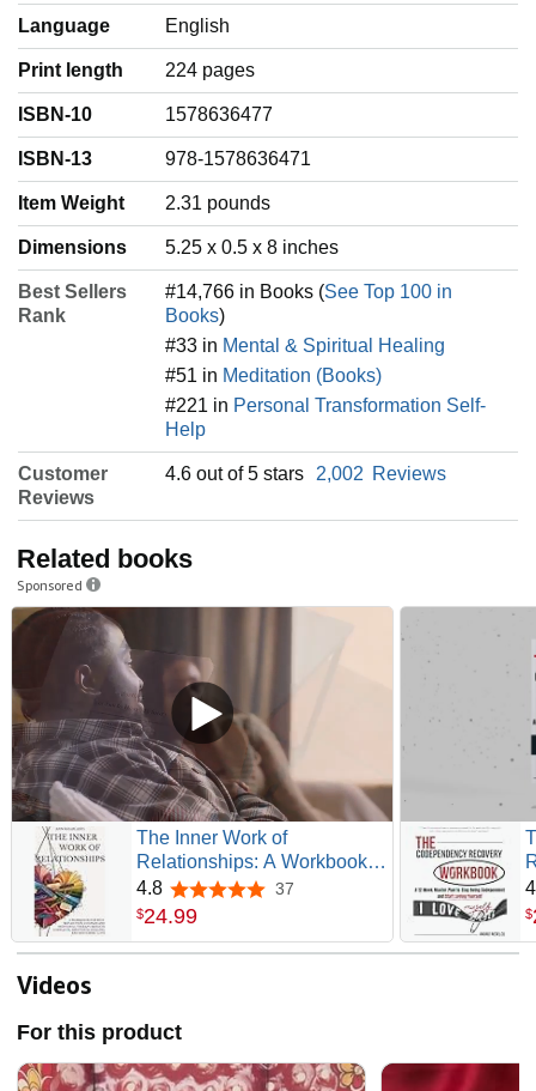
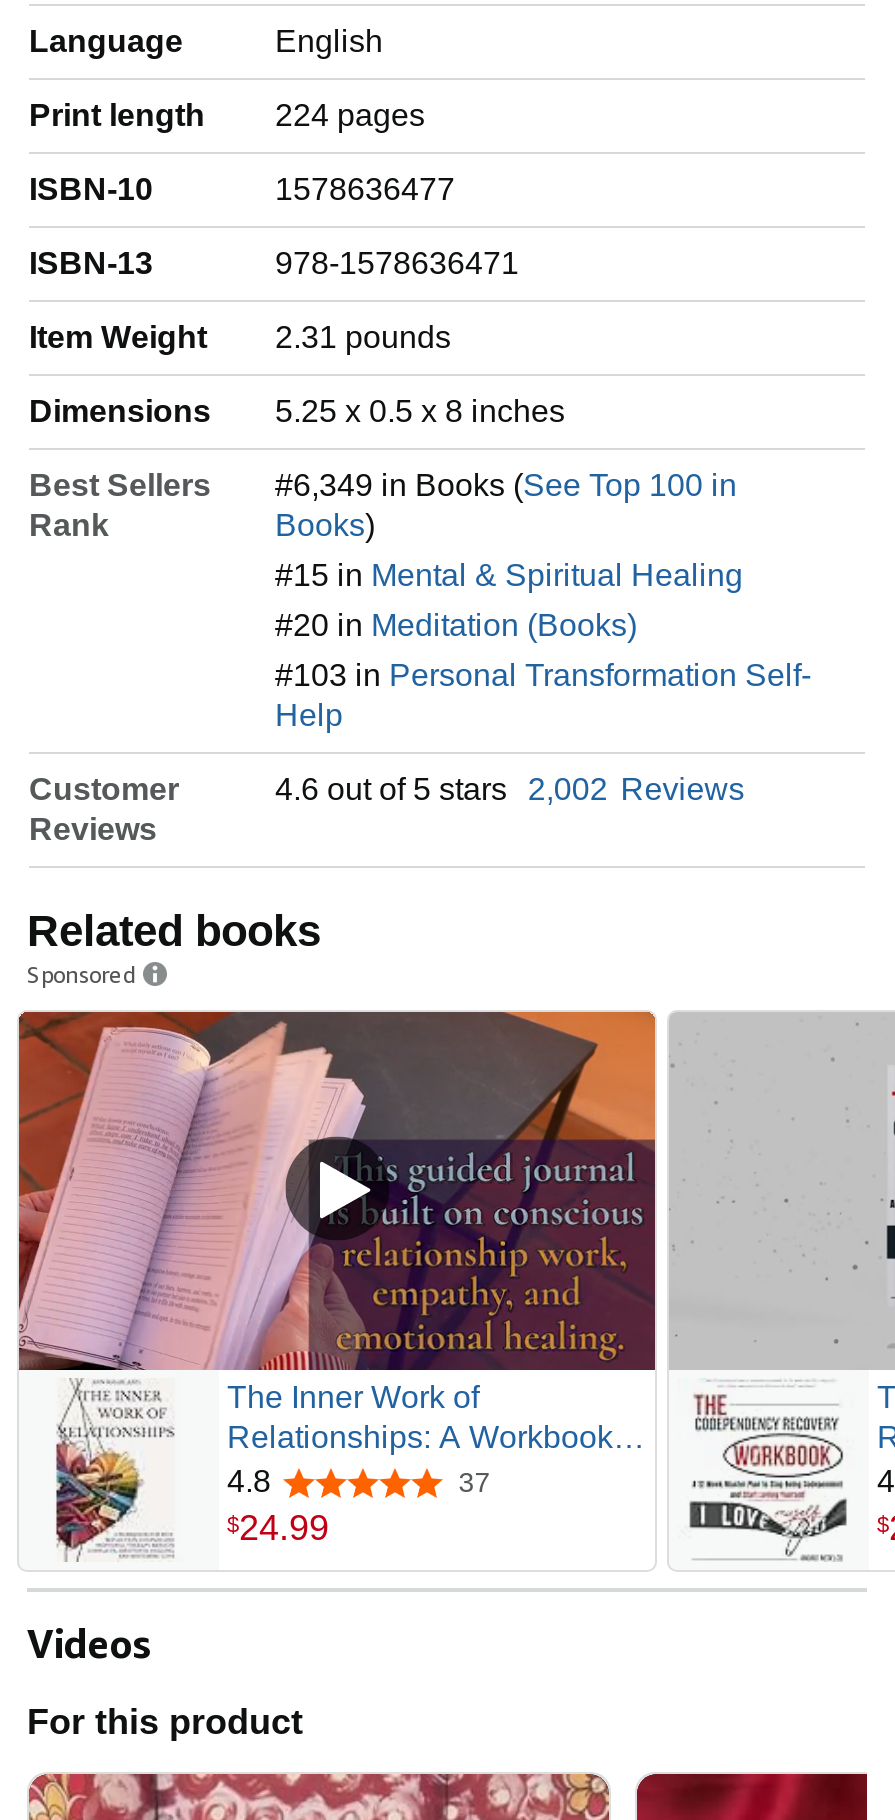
[165,282,452,302] #14,766 in Books (See Top 100 in -> [275,469,737,503] #6,349 in Books (See Top 100 in
[165,336,445,356] #33 in Mental & Spiritual Healing -> [275,559,743,593] #15 in Mental & Spiritual Healing
[165,366,382,386] #51 in Meditation (Books) -> [275,609,637,643] #20 in Meditation (Books)
[165,396,486,416] #221 in Personal Transformation Self- -> [275,659,811,693] #103 in Personal Transformation Self-
[11,607,394,823] [image] -> [17,1010,657,1372] [image]

